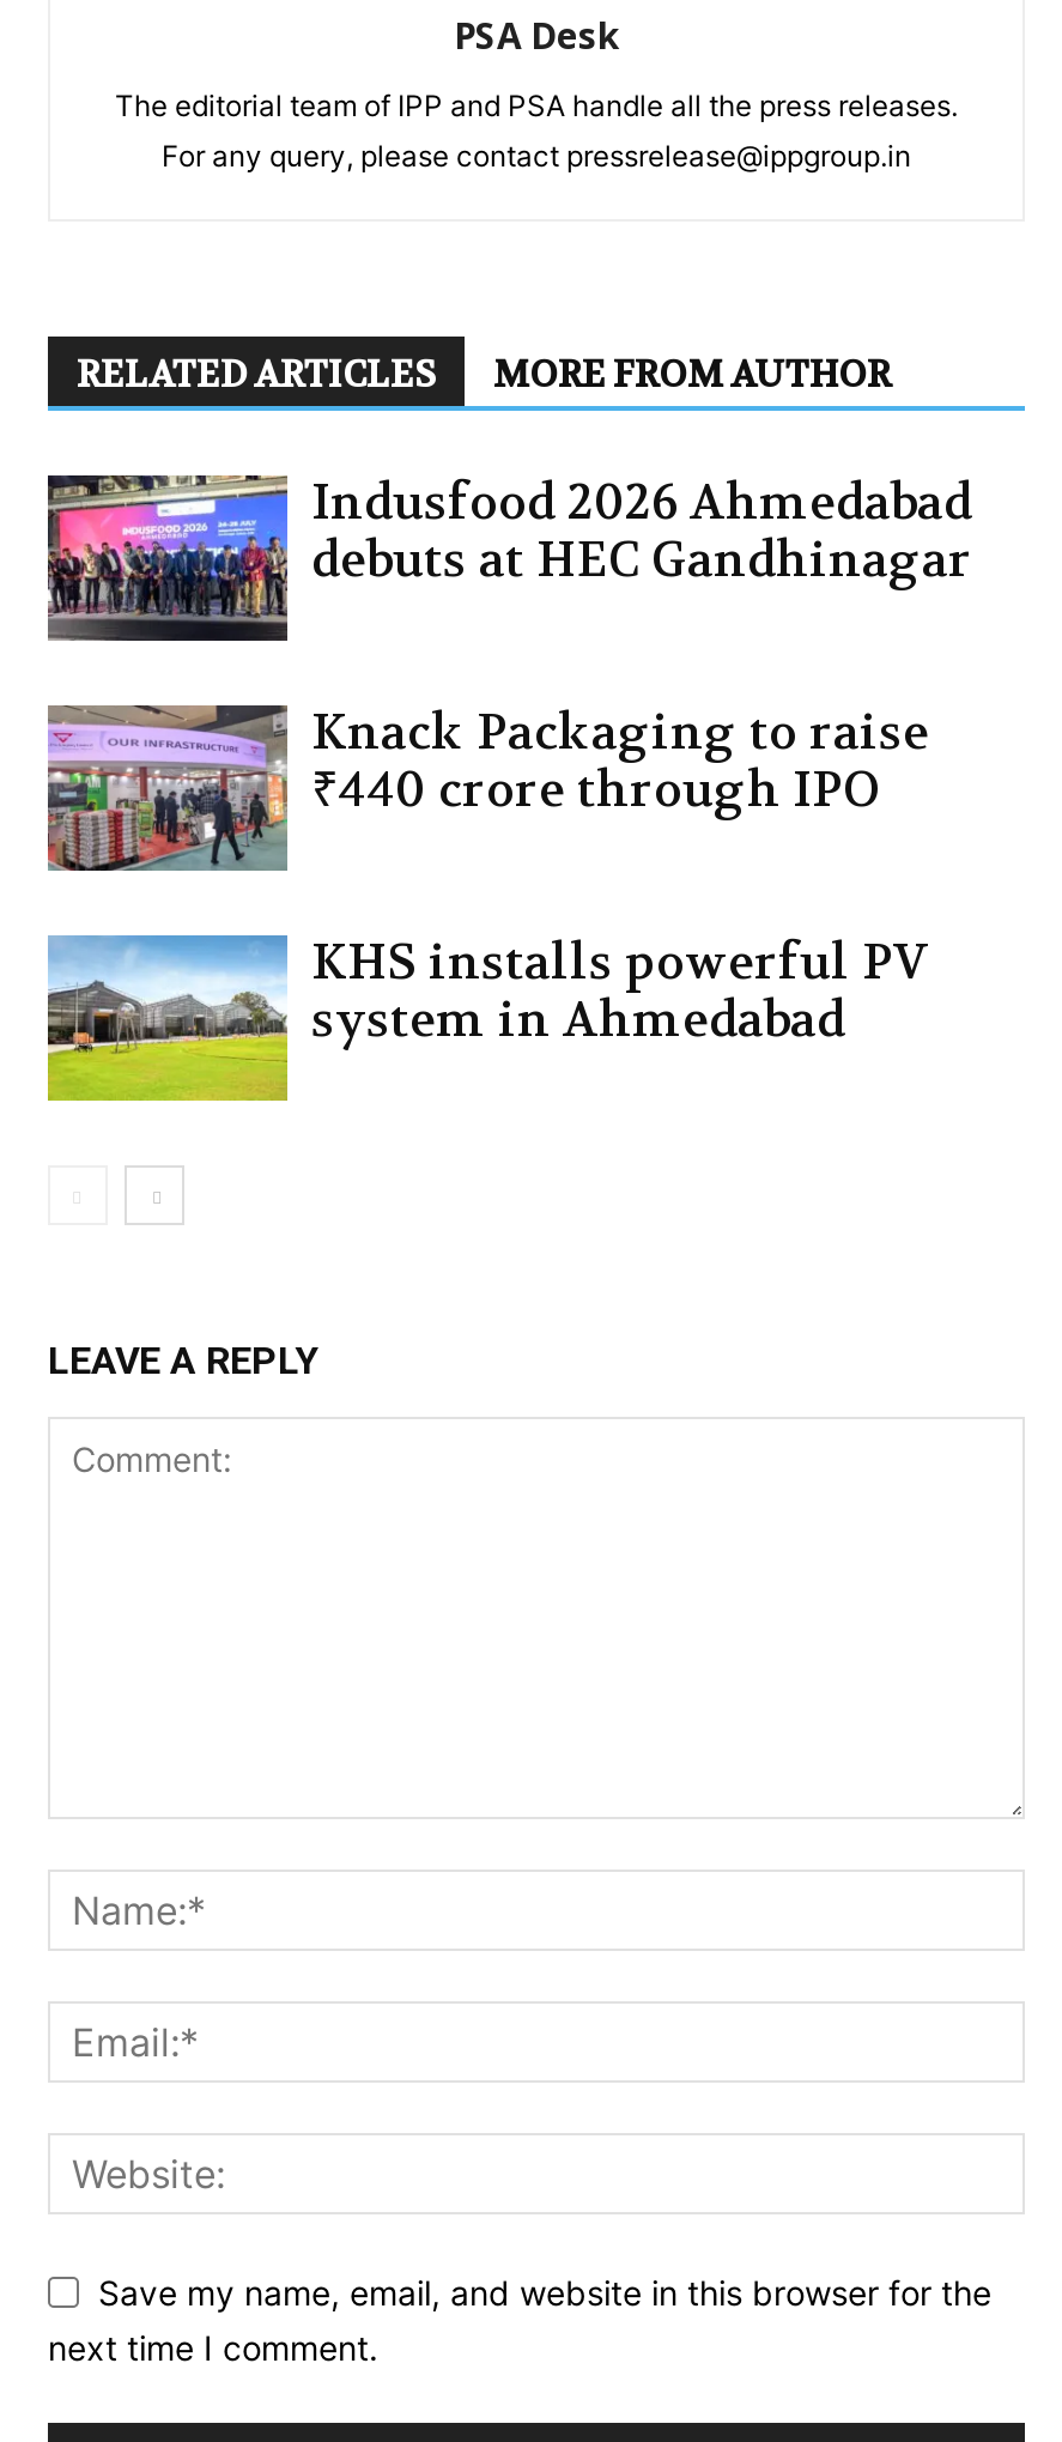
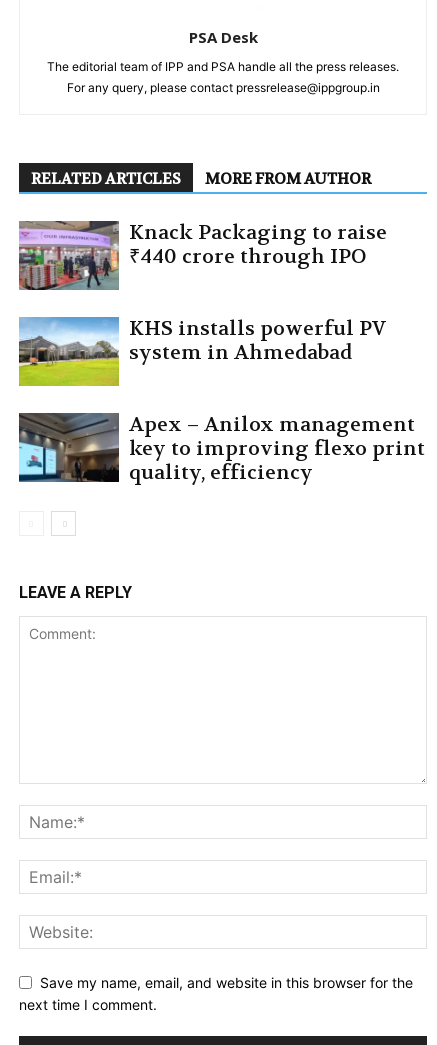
[45,473,972,643] [image] | Indusfood 2026 Ahmedabad | debuts at HEC Gandhinagar -> none
moved [43,703,929,1050] -> [17,220,387,365]: [image] | Knack Packaging to raise | ₹440 crore through IPO | KHS installs powerful PV | system in Ahmedabad
none -> [18,412,425,485] [image] | Apex – Anilox management | key to improving flexo print | quality, efficiency

